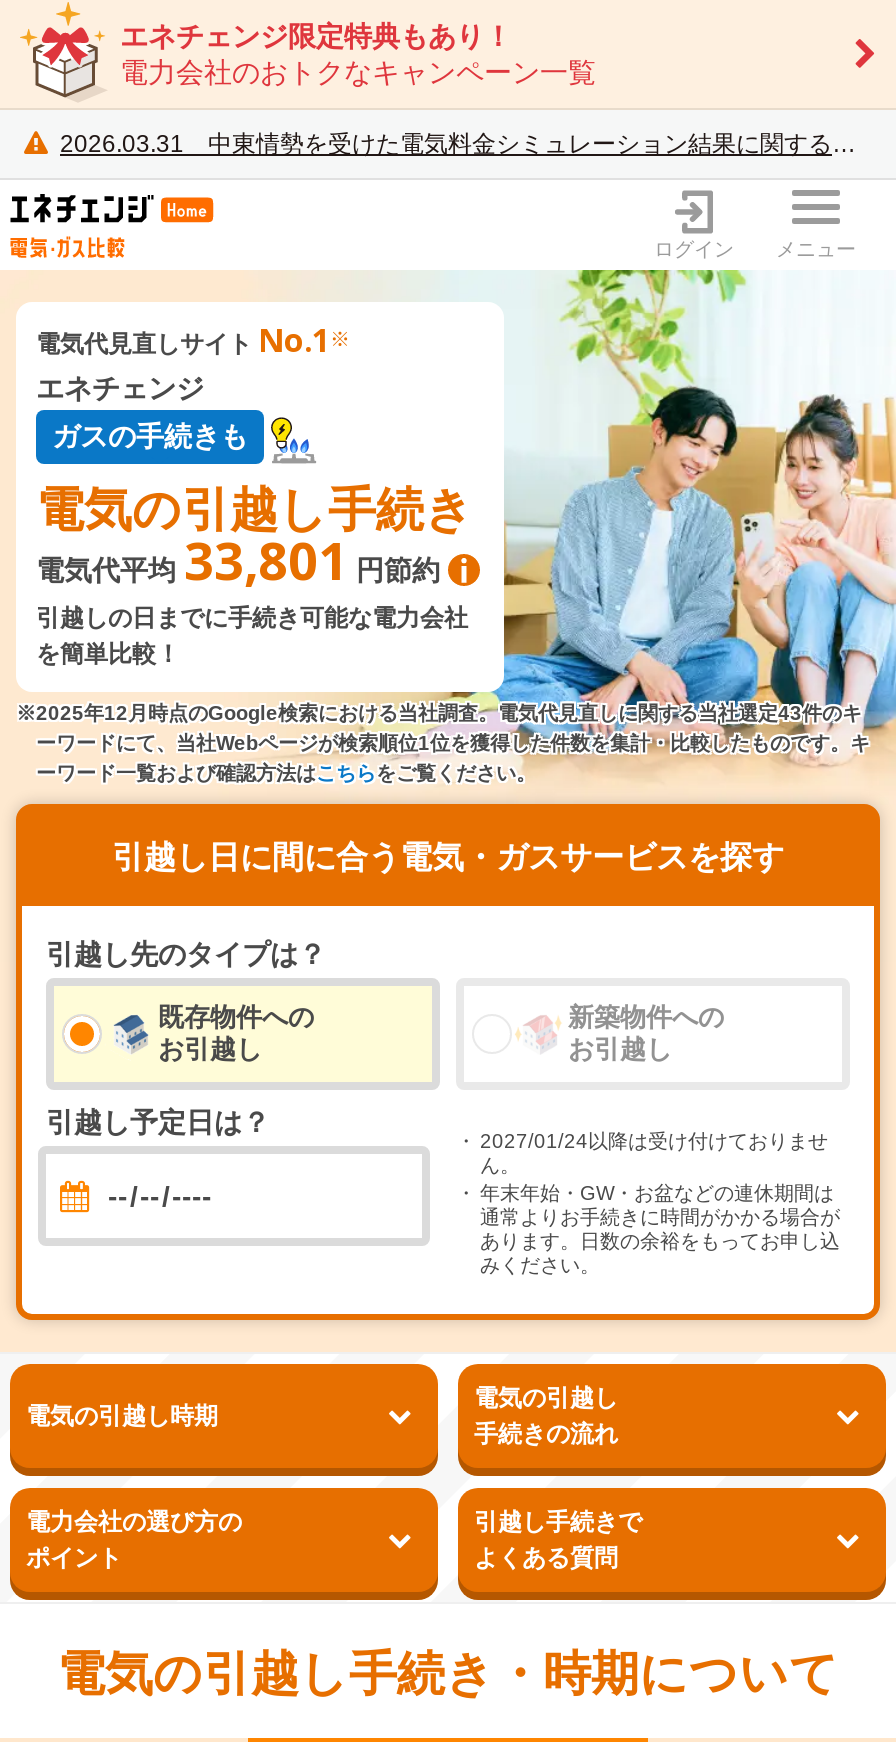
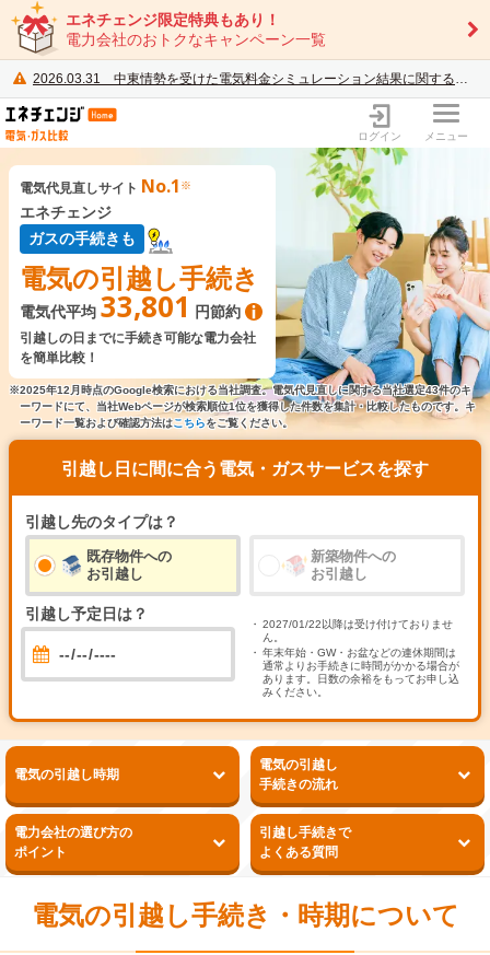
[480,1130,828,1152] 2027/01/24以降は受け付けておりませ -> [262,618,453,630] 2027/01/22以降は受け付けておりませ

